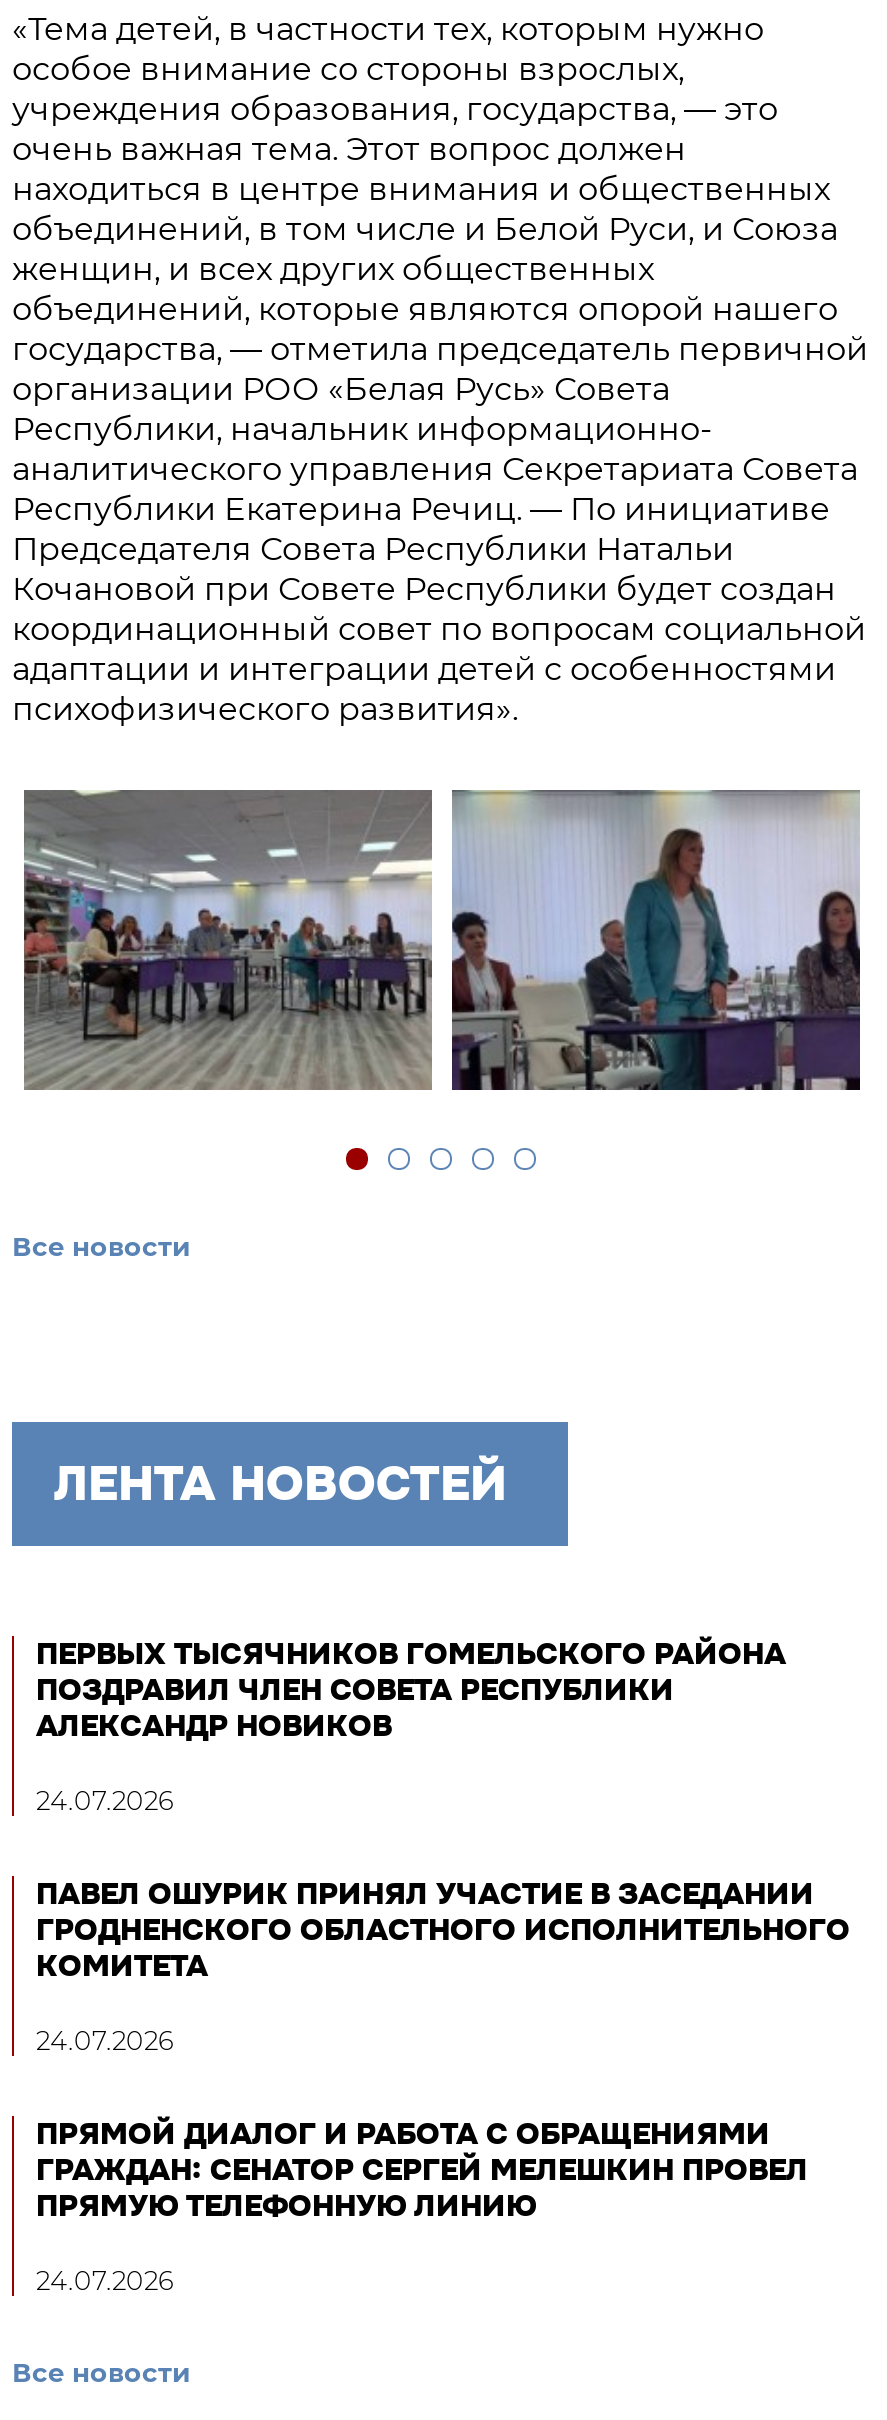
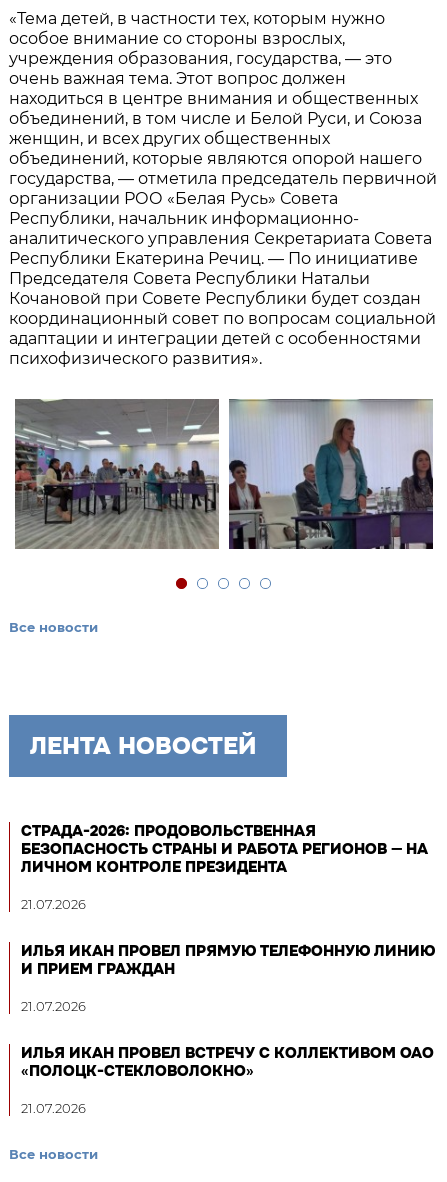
[36,1634,786,1746] ПЕРВЫХ ТЫСЯЧНИКОВ ГОМЕЛЬСКОГО РАЙОНА | ПОЗДРАВИЛ ЧЛЕН СОВЕТА РЕСПУБЛИКИ | АЛЕКСАНДР НОВИКОВ -> [21,821,428,877] СТРАДА-2026: ПРОДОВОЛЬСТВЕННАЯ | БЕЗОПАСНОСТЬ СТРАНЫ И РАБОТА РЕГИОНОВ — НА | ЛИЧНОМ КОНТРОЛЕ ПРЕЗИДЕНТА
[36,1784,174,1816] 24.07.2026 -> [21,896,86,912] 21.07.2026
[36,1874,850,1986] ПАВЕЛ ОШУРИК ПРИНЯЛ УЧАСТИЕ В ЗАСЕДАНИИ | ГРОДНЕНСКОГО ОБЛАСТНОГО ИСПОЛНИТЕЛЬНОГО | КОМИТЕТА -> [21,941,435,979] ИЛЬЯ ИКАН ПРОВЕЛ ПРЯМУЮ ТЕЛЕФОННУЮ ЛИНИЮ | И ПРИЕМ ГРАЖДАН
[36,2024,174,2056] 24.07.2026 -> [21,998,86,1014] 21.07.2026
[36,2114,808,2226] ПРЯМОЙ ДИАЛОГ И РАБОТА С ОБРАЩЕНИЯМИ | ГРАЖДАН: СЕНАТОР СЕРГЕЙ МЕЛЕШКИН ПРОВЕЛ | ПРЯМУЮ ТЕЛЕФОННУЮ ЛИНИЮ -> [21,1043,434,1081] ИЛЬЯ ИКАН ПРОВЕЛ ВСТРЕЧУ С КОЛЛЕКТИВОМ ОАО | «ПОЛОЦК-СТЕКЛОВОЛОКНО»
[36,2264,174,2296] 24.07.2026 -> [21,1100,86,1116] 21.07.2026

